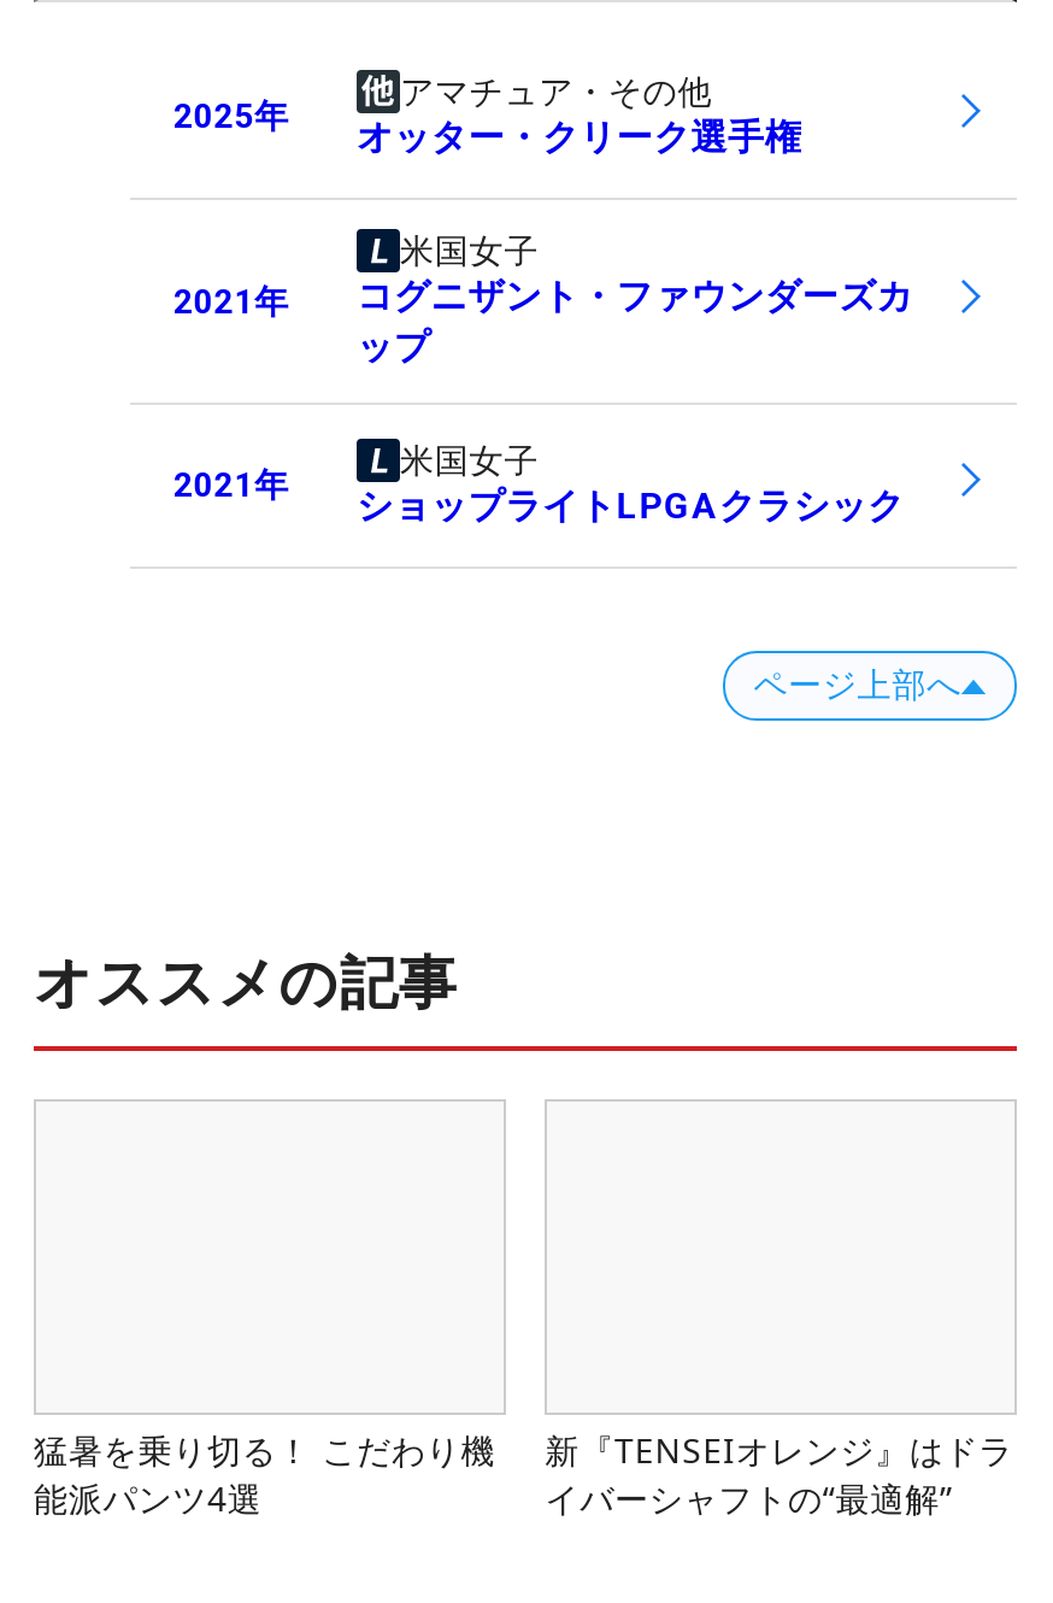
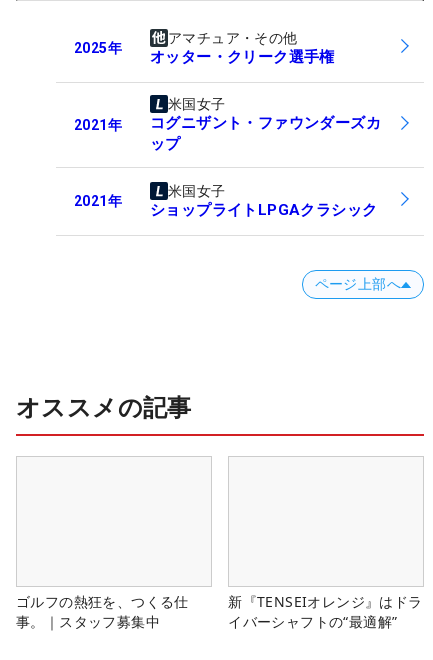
[34,1428,495,1522] 猛暑を乗り切る！ こだわり機 | 能派パンツ4選 -> [16,592,189,631] ゴルフの熱狂を、つくる仕 | 事。｜スタッフ募集中

